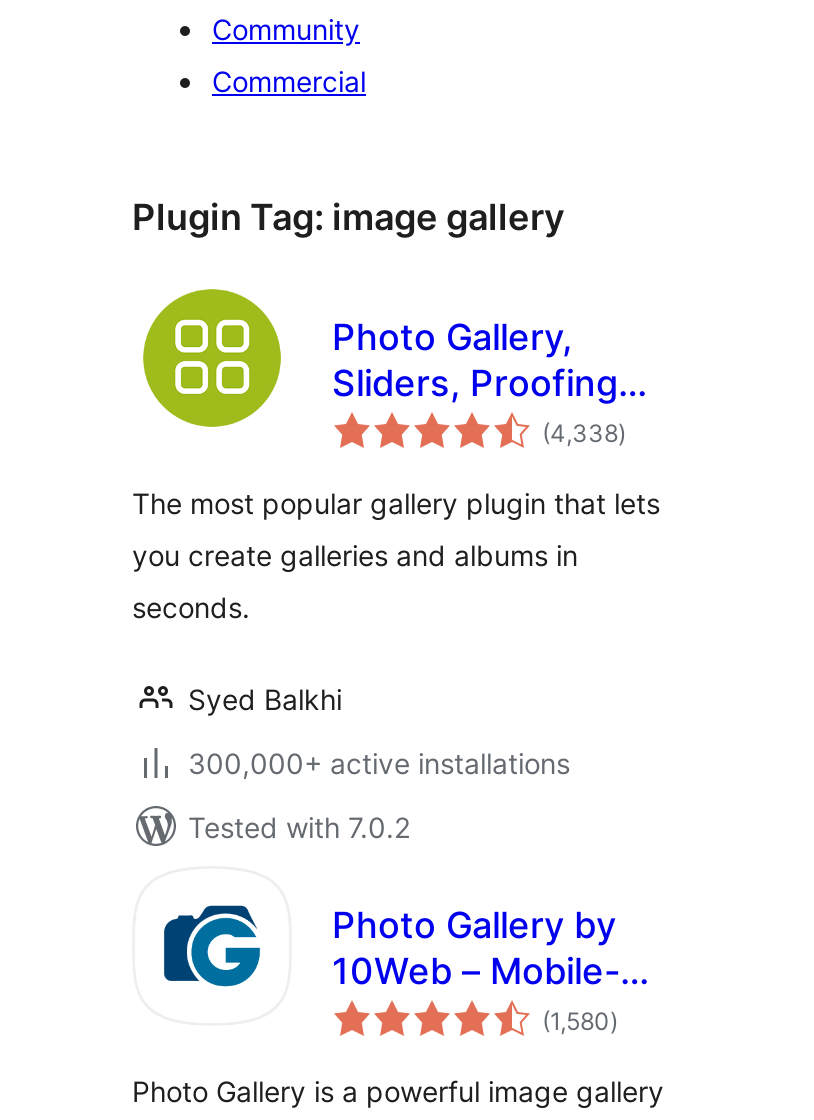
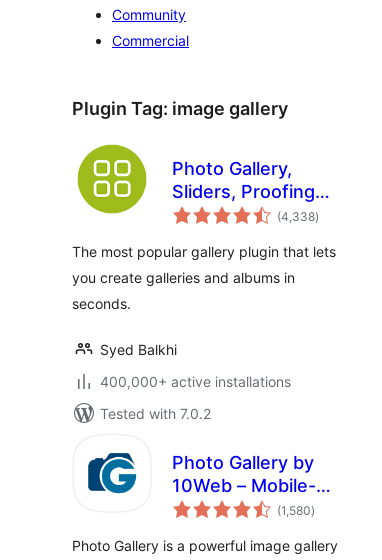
[188,746,570,780] 300,000+ active installations -> [100,373,291,390] 400,000+ active installations

